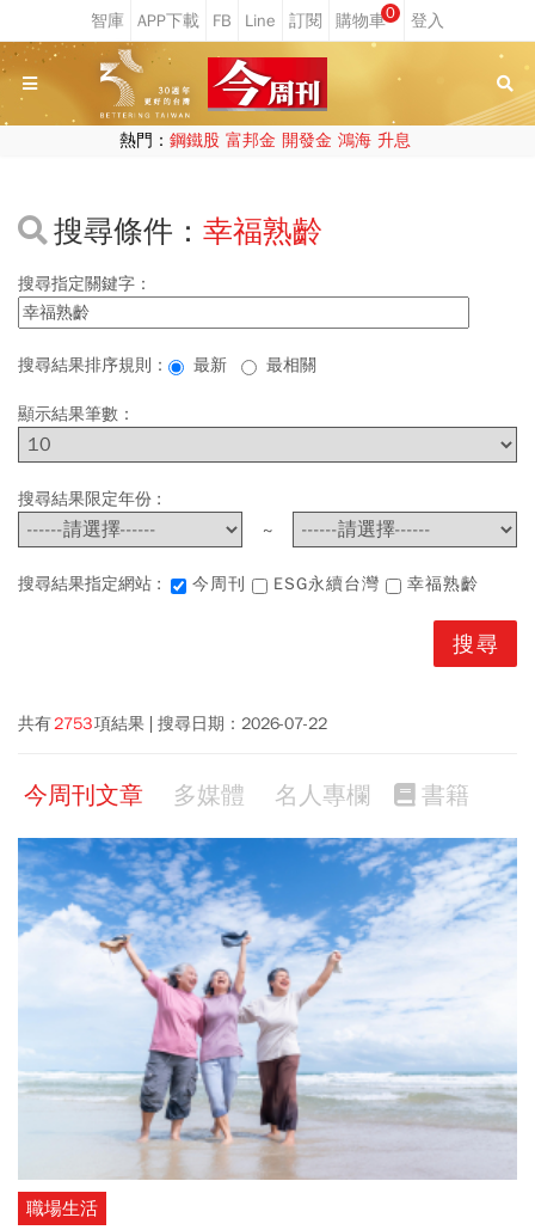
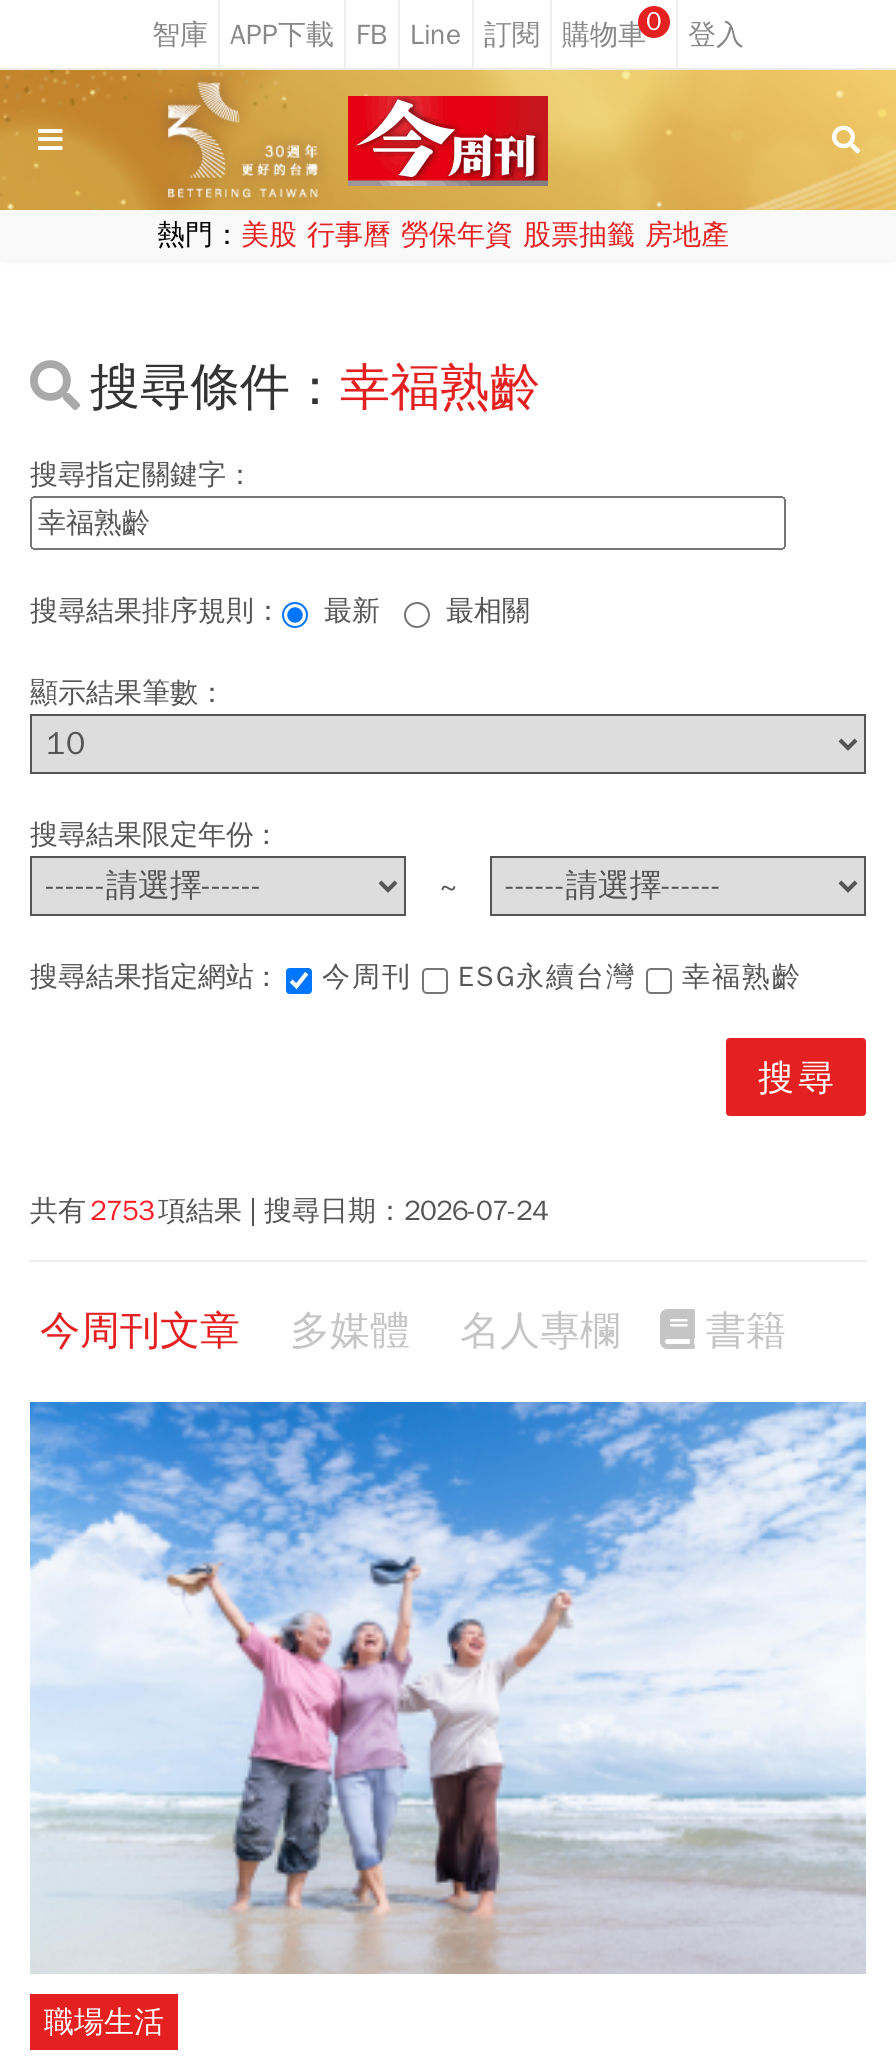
[119,130,410,151] 熱門：鋼鐵股 富邦金 開發金 鴻海 升息 -> [157,218,729,252] 熱門：美股 行事曆 勞保年資 股票抽籤 房地產
[18,714,327,734] 共有 2753 項結果 搜尋日期：2026-07-22 -> [30,1194,548,1228] 共有 2753 項結果 搜尋日期：2026-07-24

